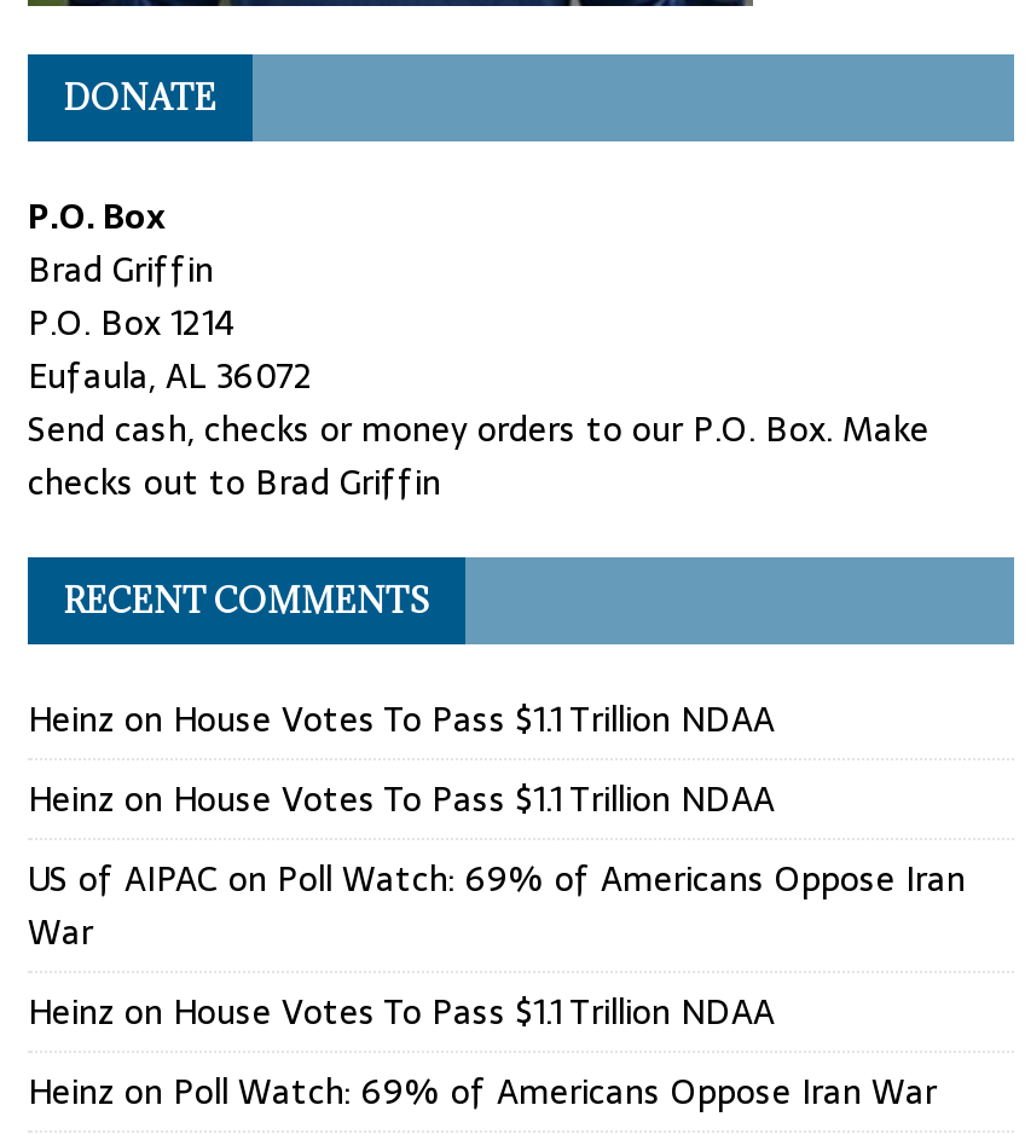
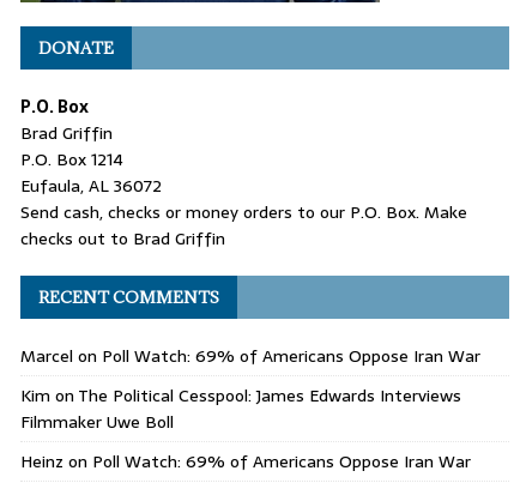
[28,692,966,1037] Heinz on House Votes To Pass $1.1 Trillion NDAA | Heinz on House Votes To Pass $1.1 Trillion NDAA | US of AIPAC on Poll Watch: 69% of Americans Oppose Iran | War | Heinz on House Votes To Pass $1.1 Trillion NDAA -> [20,343,480,435] Marcel on Poll Watch: 69% of Americans Oppose Iran War | Kim on The Political Cesspool: James Edwards Interviews | Filmmaker Uwe Boll

